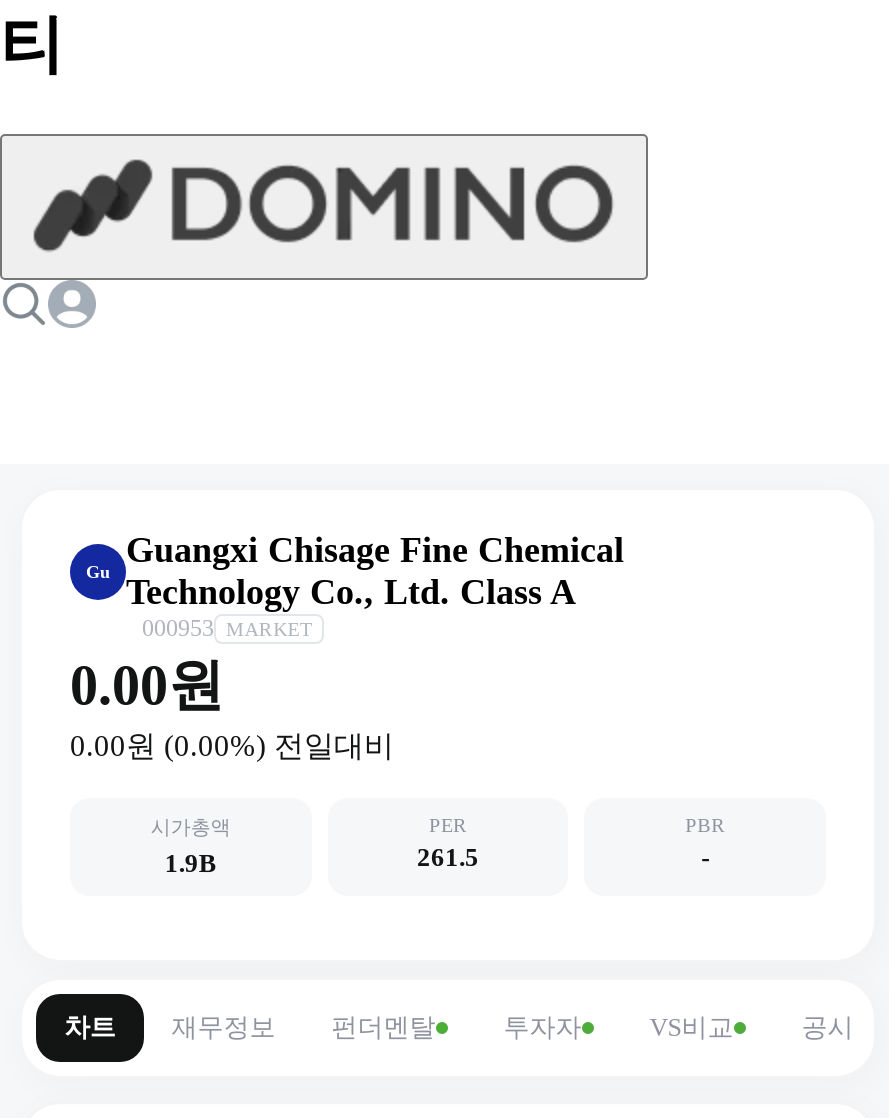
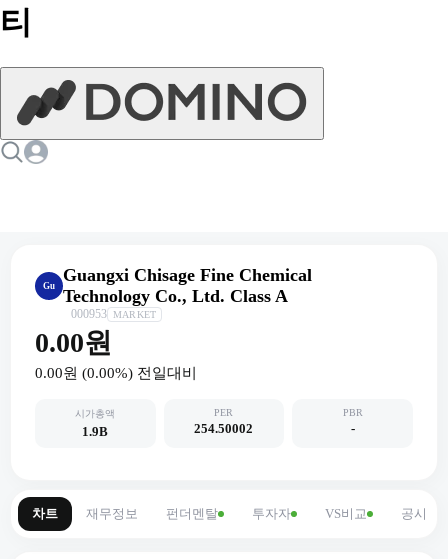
[417,842,479,872] 261.5 -> [194,421,253,436] 254.50002

